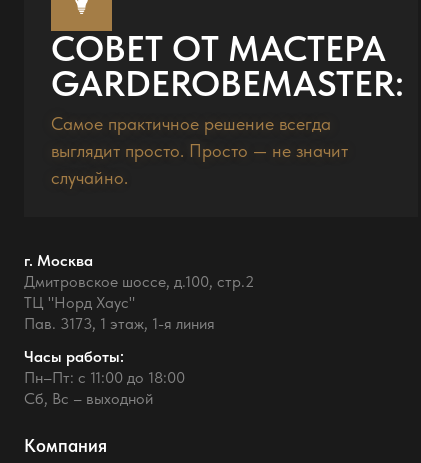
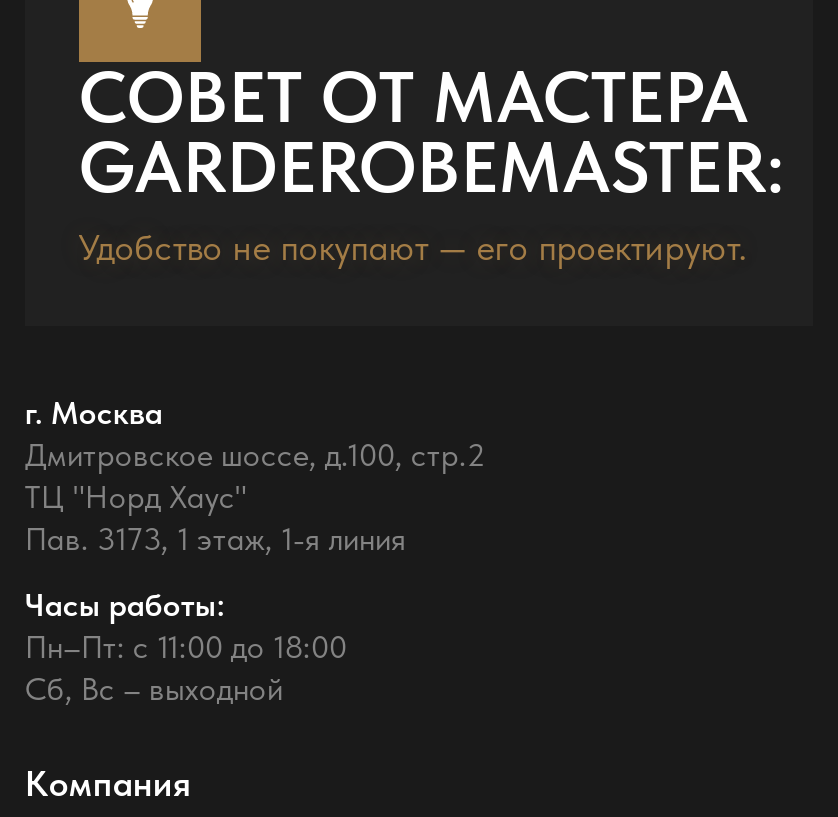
[51,112,348,187] Самое практичное решение всегда | выглядит просто. Просто — не значит | случайно. -> [79,225,747,267] Удобство не покупают — его проектируют.

